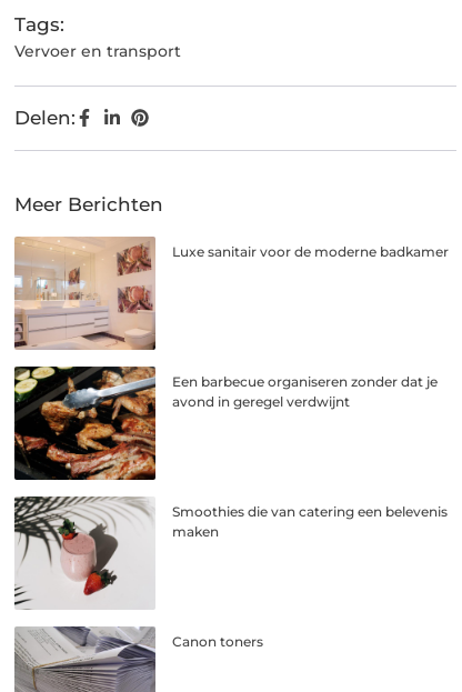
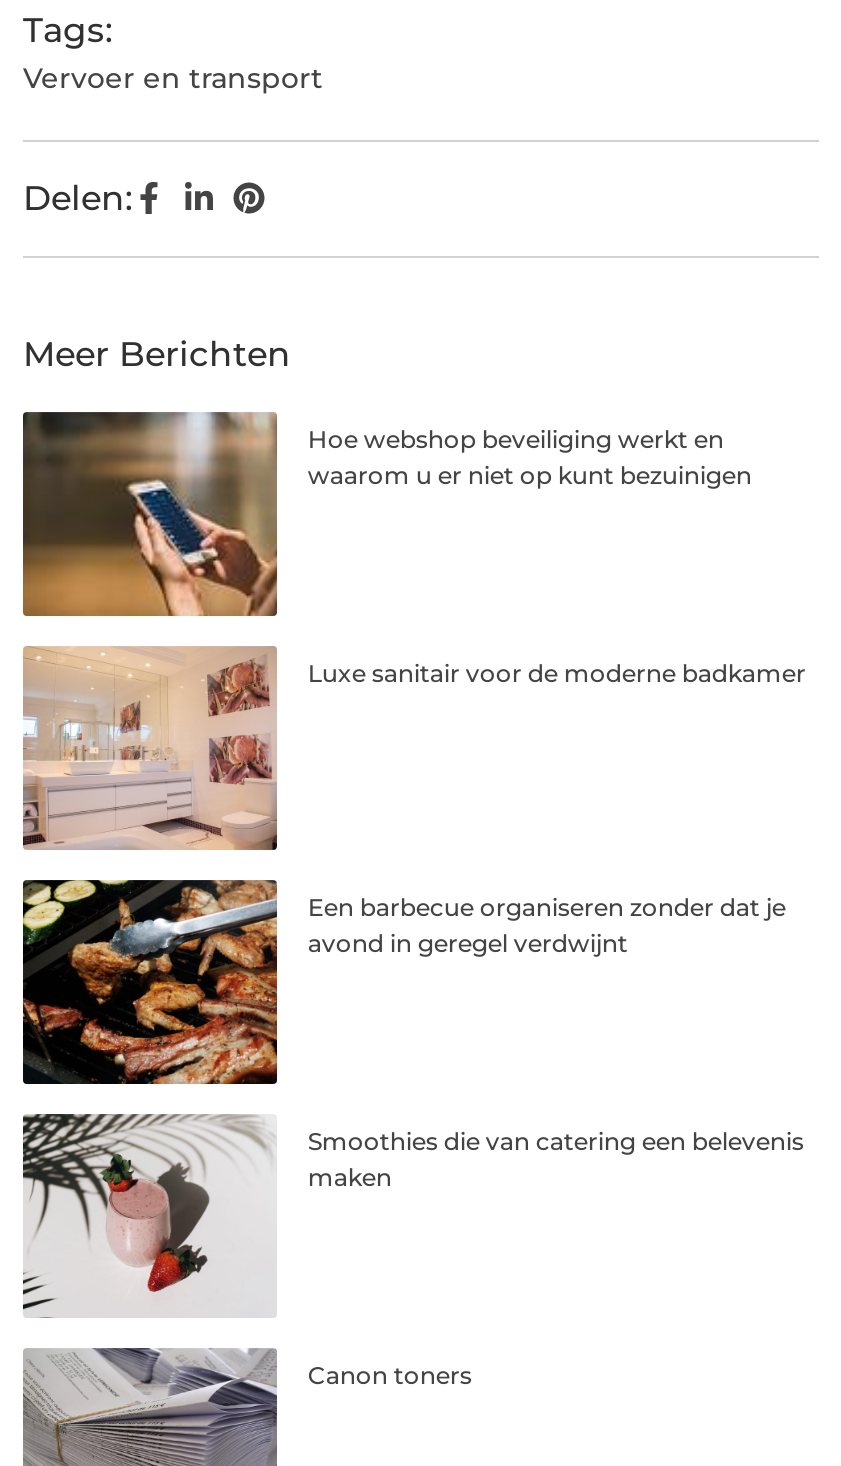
none -> [21,410,752,616] [image] | Hoe webshop beveiliging werkt en | waarom u er niet op kunt bezuinigen

